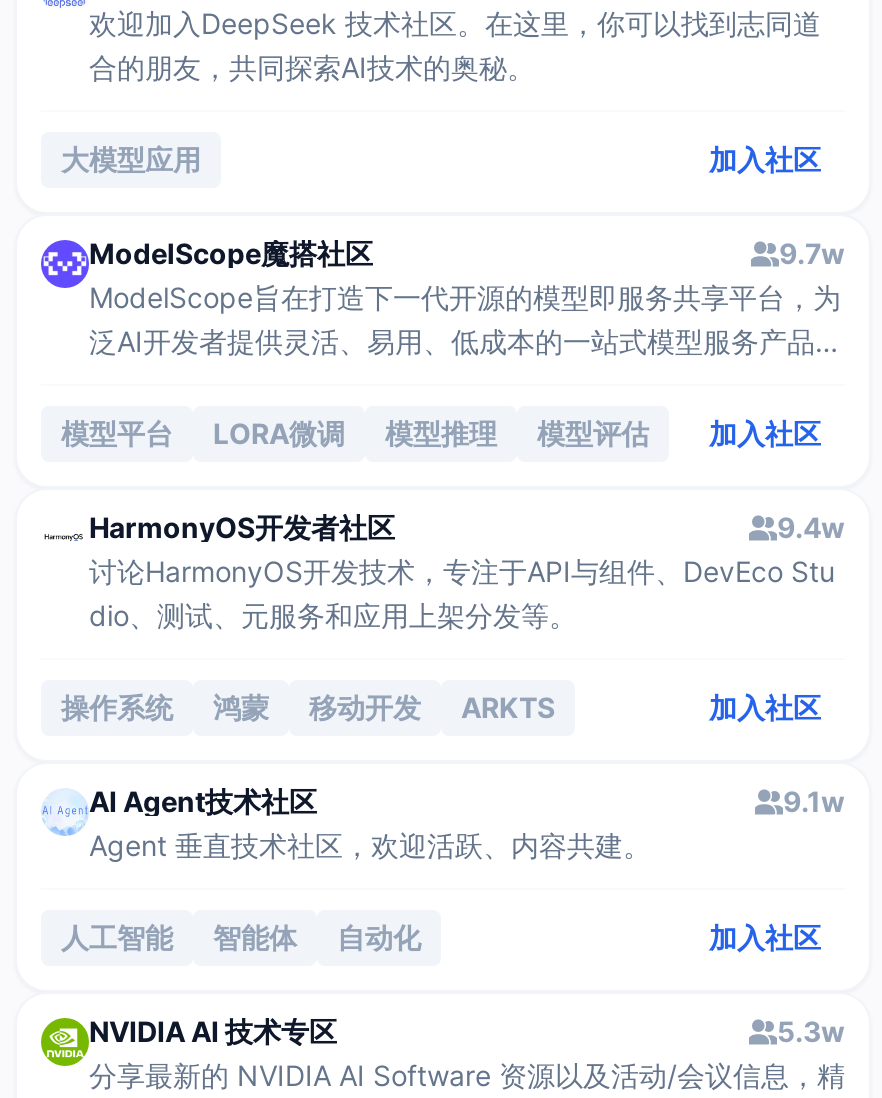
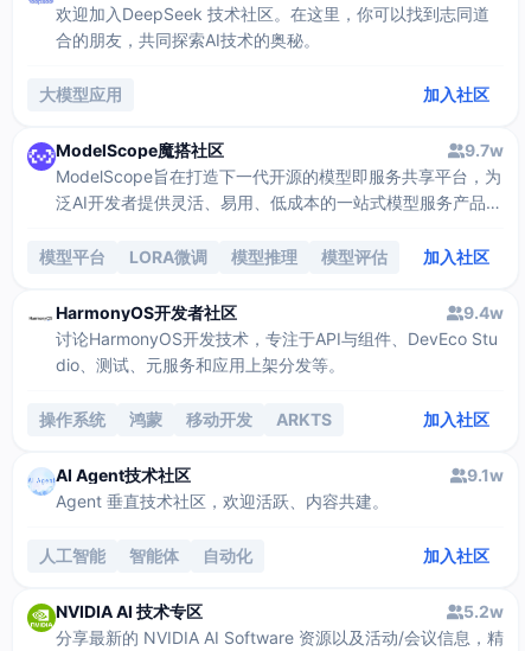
[777,1014,845,1048] 5.3w -> [463,601,504,621] 5.2w

